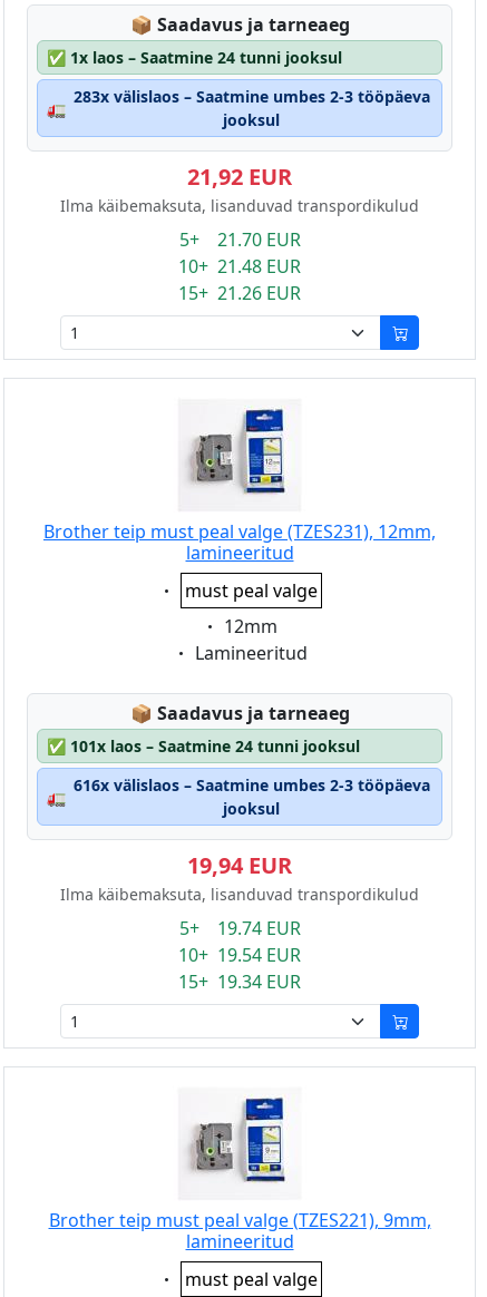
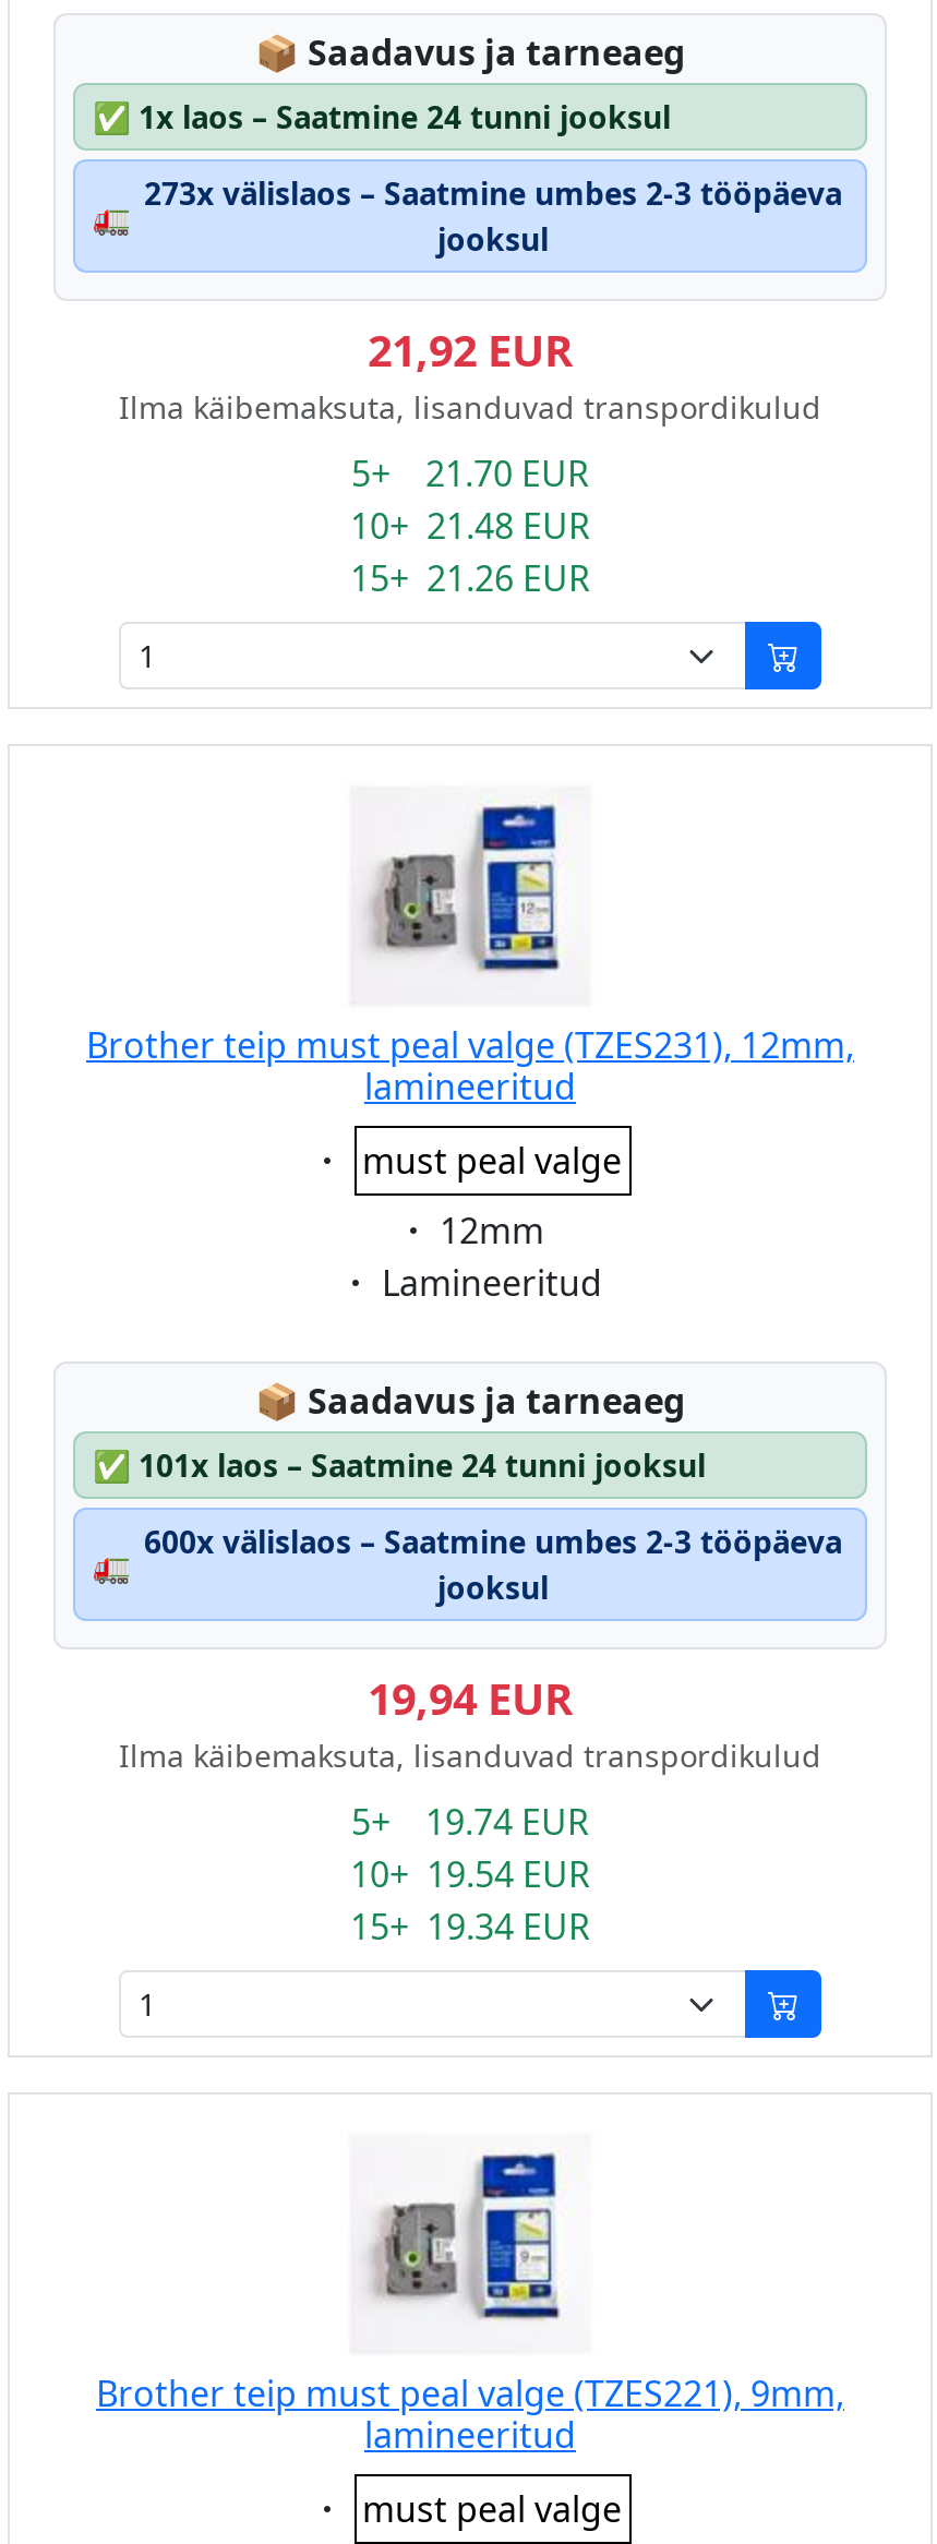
[73,86,430,107] 283x välislaos – Saatmine umbes 2-3 tööpäeva -> [144,172,842,214] 273x välislaos – Saatmine umbes 2-3 tööpäeva
[73,774,430,796] 616x välislaos – Saatmine umbes 2-3 tööpäeva -> [144,1521,842,1562] 600x välislaos – Saatmine umbes 2-3 tööpäeva

